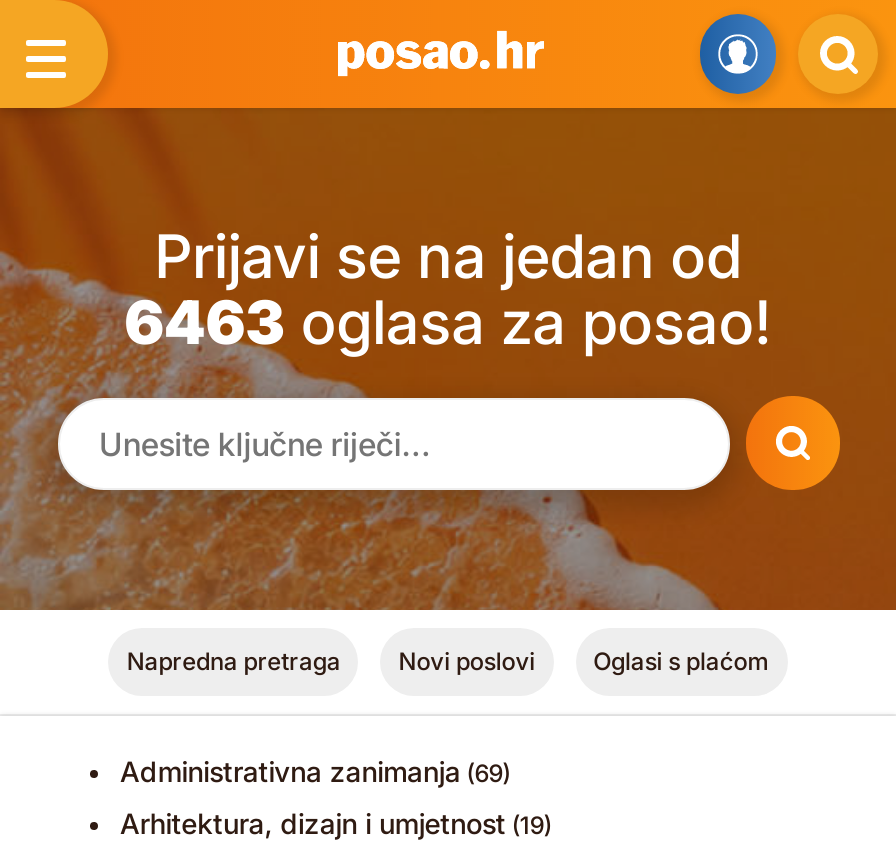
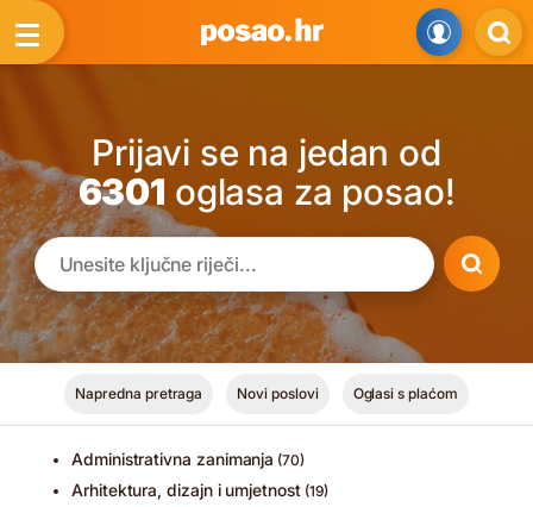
[124,286,772,358] 6463 oglasa za posao! -> [78,170,455,213] 6301 oglasa za posao!
[120,754,510,788] Administrativna zanimanja (69) -> [71,449,305,469] Administrativna zanimanja (70)

